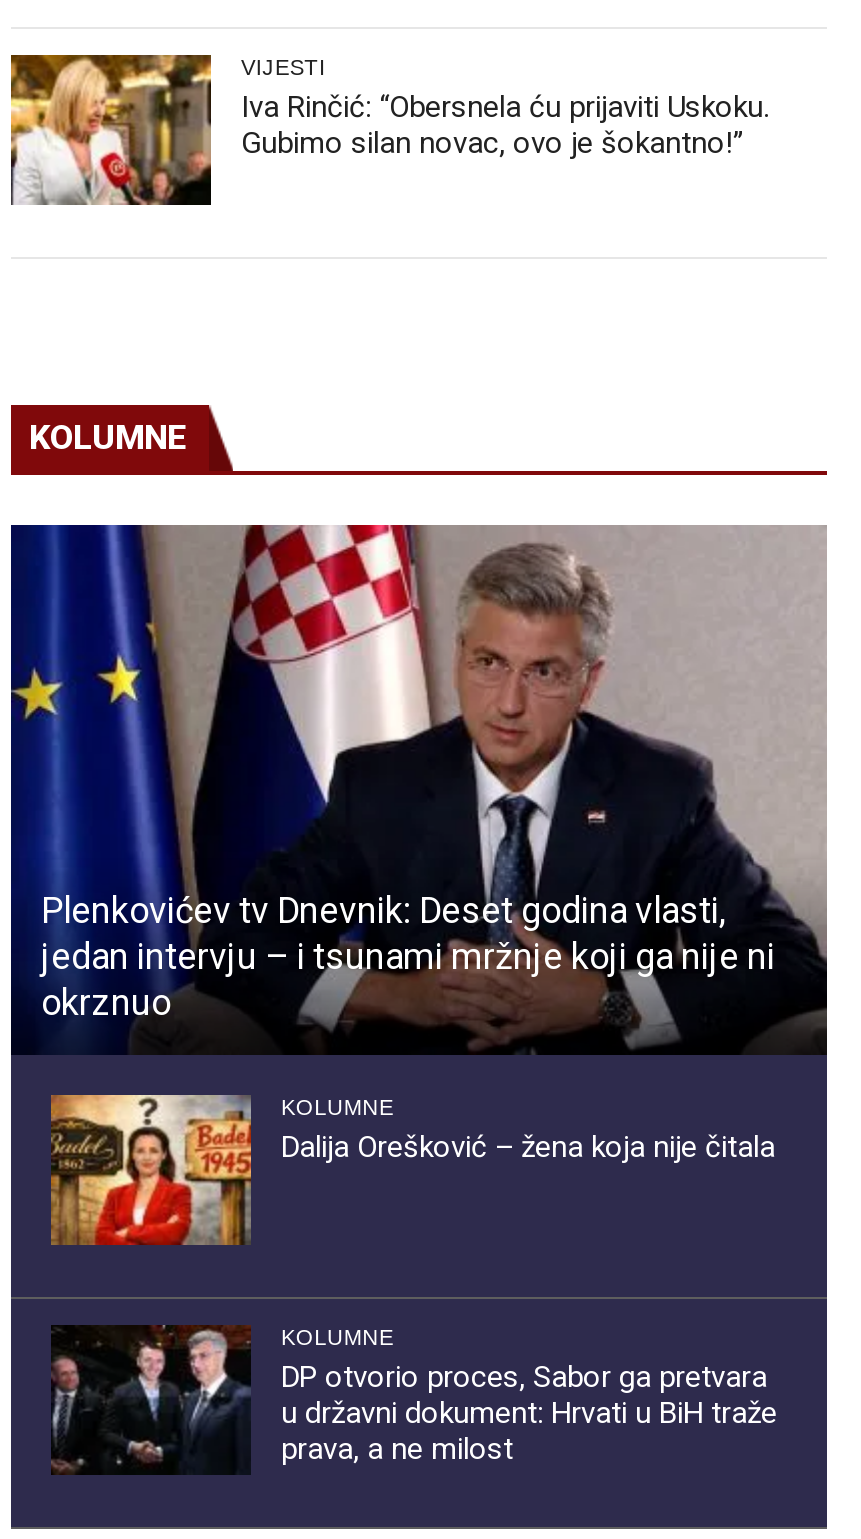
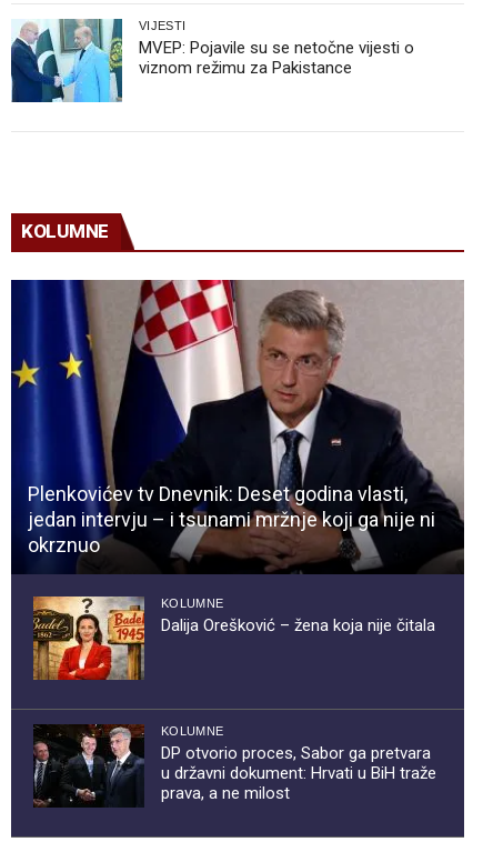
[9,53,769,207] [image] | Iva Rinčić: “Obersnela ću prijaviti Uskoku. | Gubimo silan novac, ovo je šokantno!” -> [10,18,414,103] [image] | MVEP: Pojavile su se netočne vijesti o | viznom režimu za Pakistance

